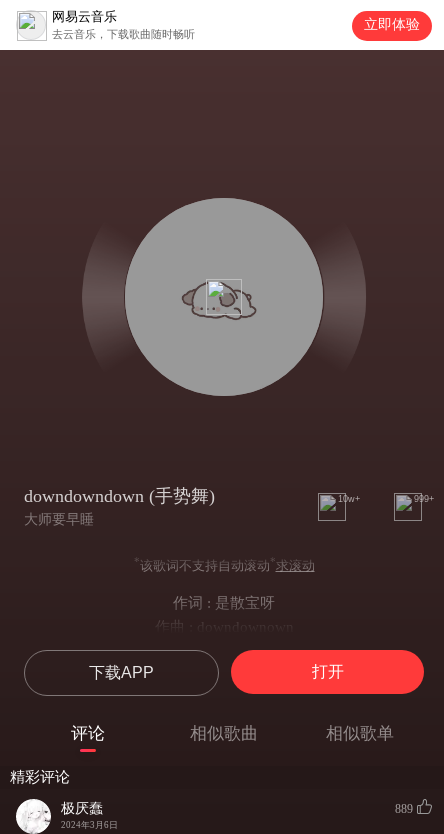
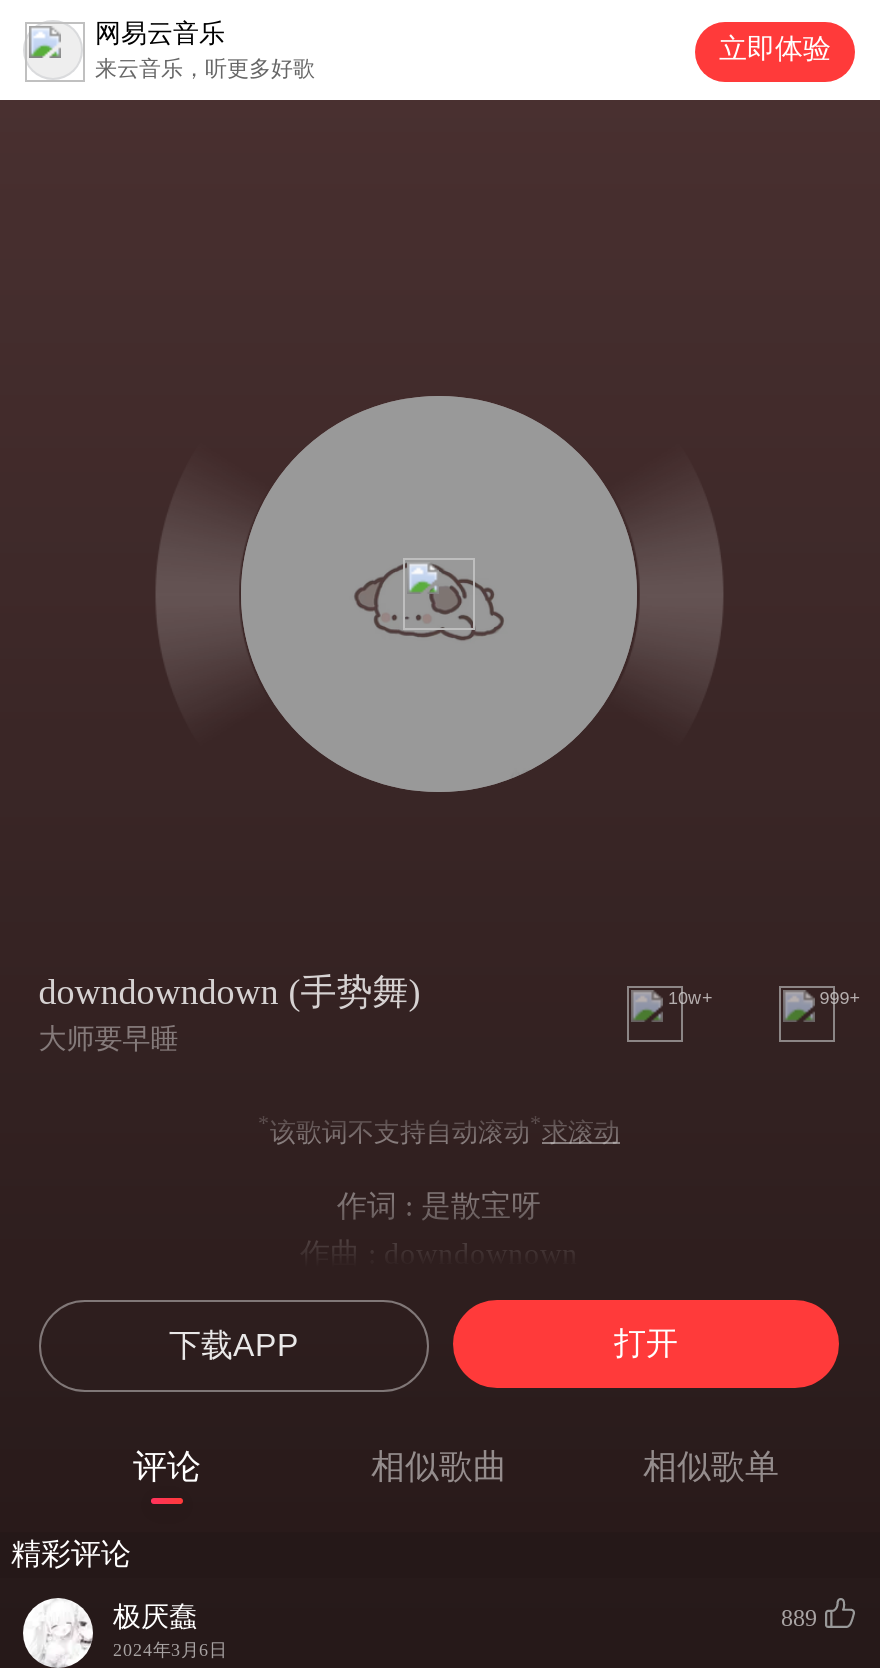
[52,28,195,40] 去云音乐，下载歌曲随时畅听 -> [95,56,315,80] 来云音乐，听更多好歌

